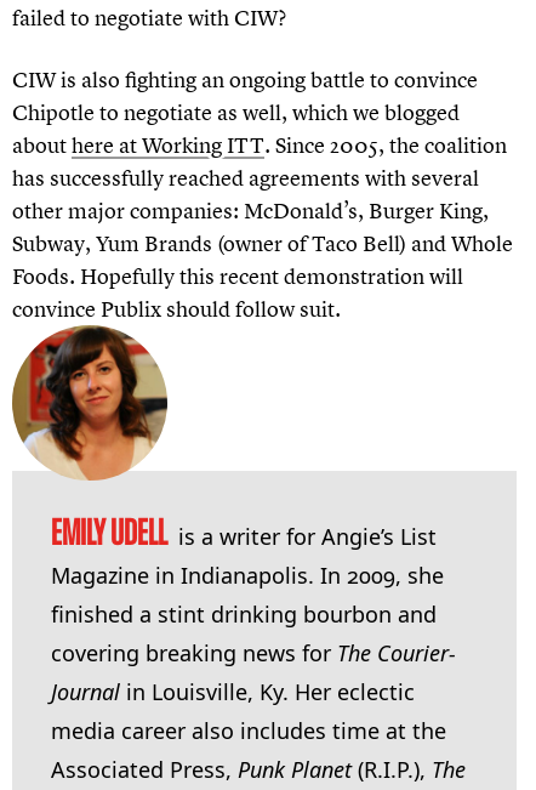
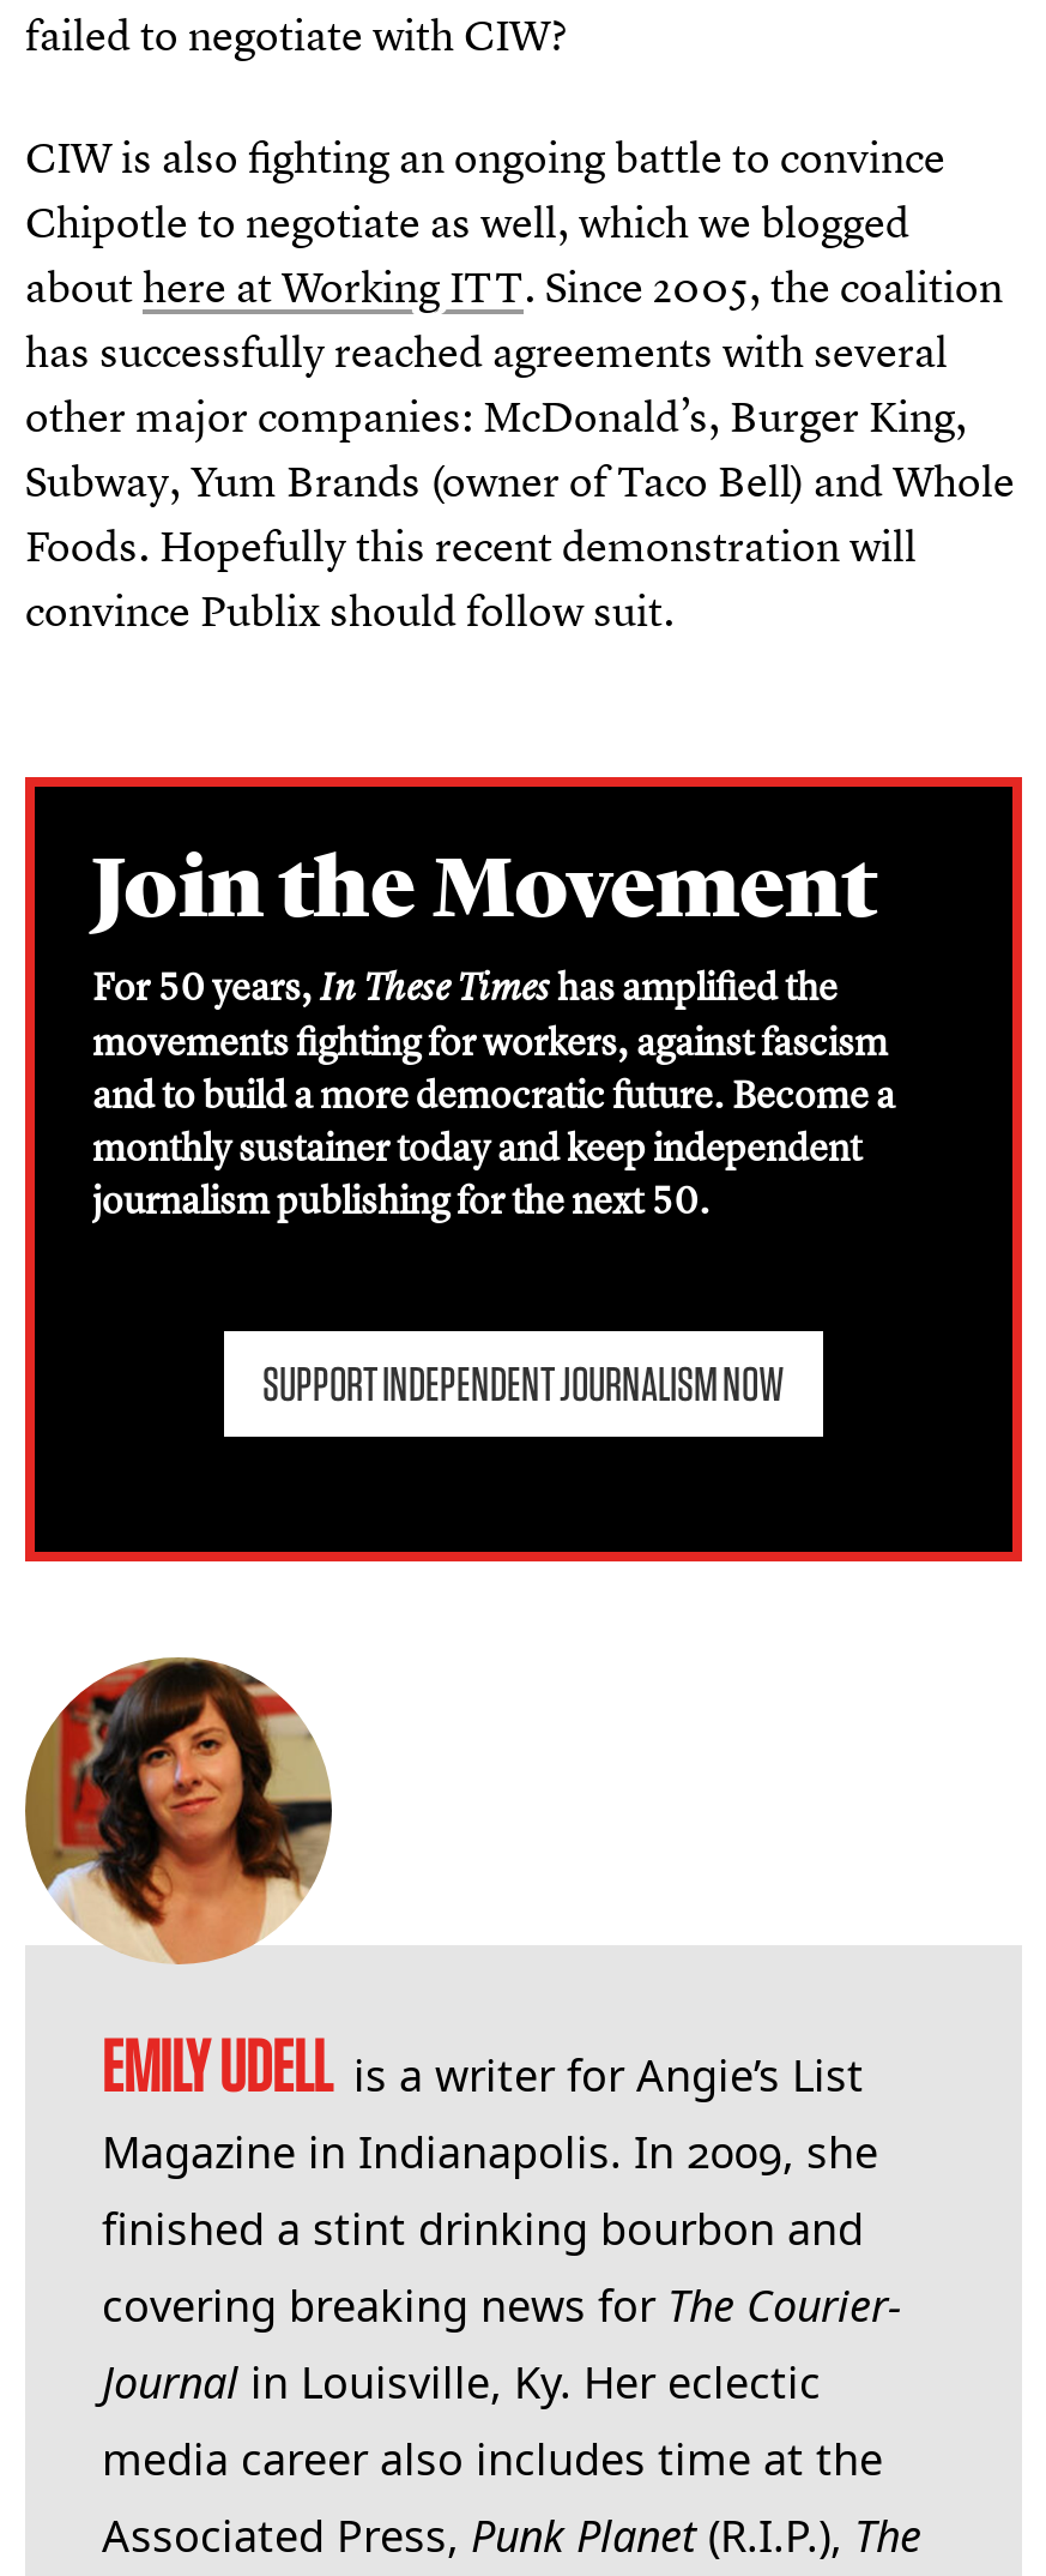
none -> [23,775,1024,1564] [image] | Join the Movement | For 50 years,In These Timeshas amplified the | movements fighting for workers, against fascism | and to build a more democratic future. Become a | monthly sustainer today and keep independent | journalism publishing for the next 50. | SUPPORT INDEPENDENT JOURNALISM NOW

